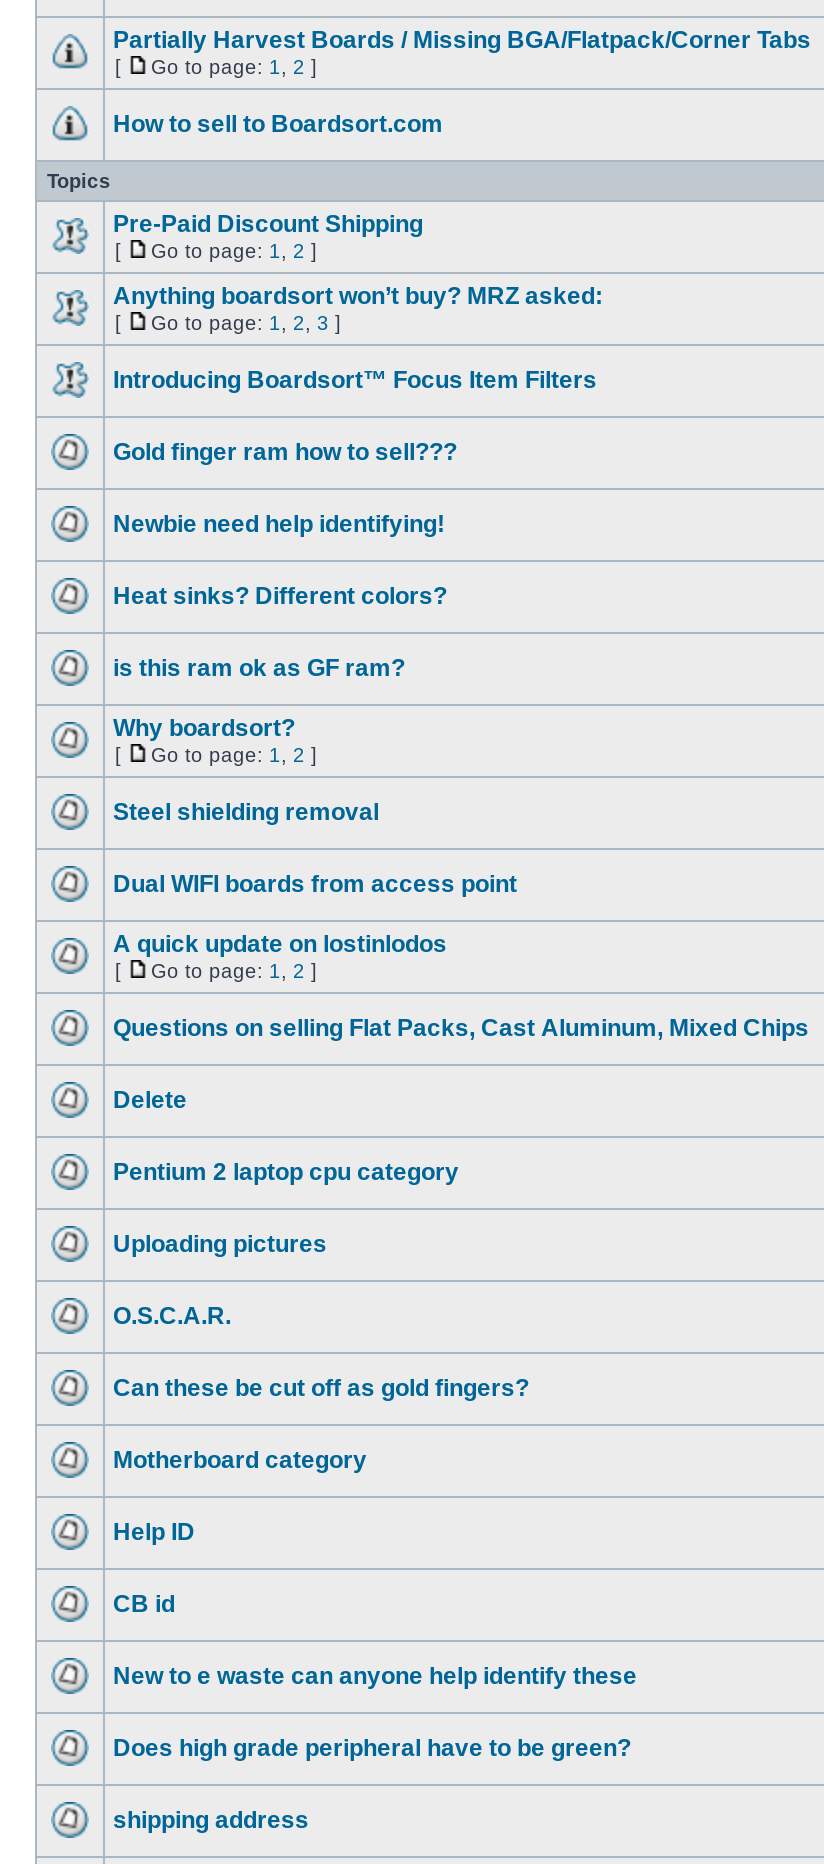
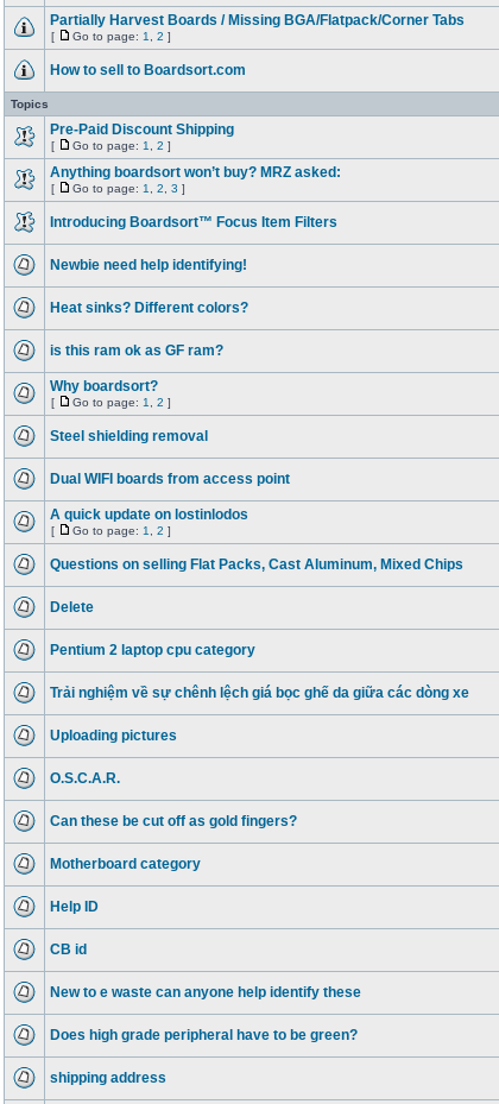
[113,438,457,466] Gold finger ram how to sell??? -> none
moved [113,510,809,1186] -> [50,257,463,658]: Newbie need help identifying! | Heat sinks? Different colors? | is this ram ok as GF ram? | ... | Delete | Pentium 2 laptop cpu category
none -> [50,685,469,701] Trải nghiệm về sự chênh lệch giá bọc ghế da giữa các dòng xe

